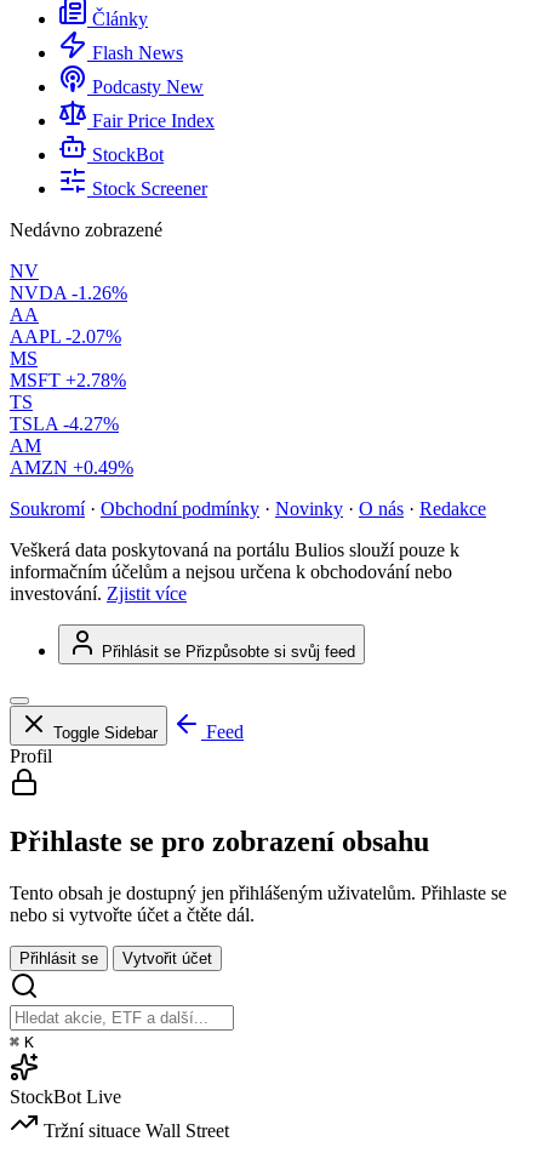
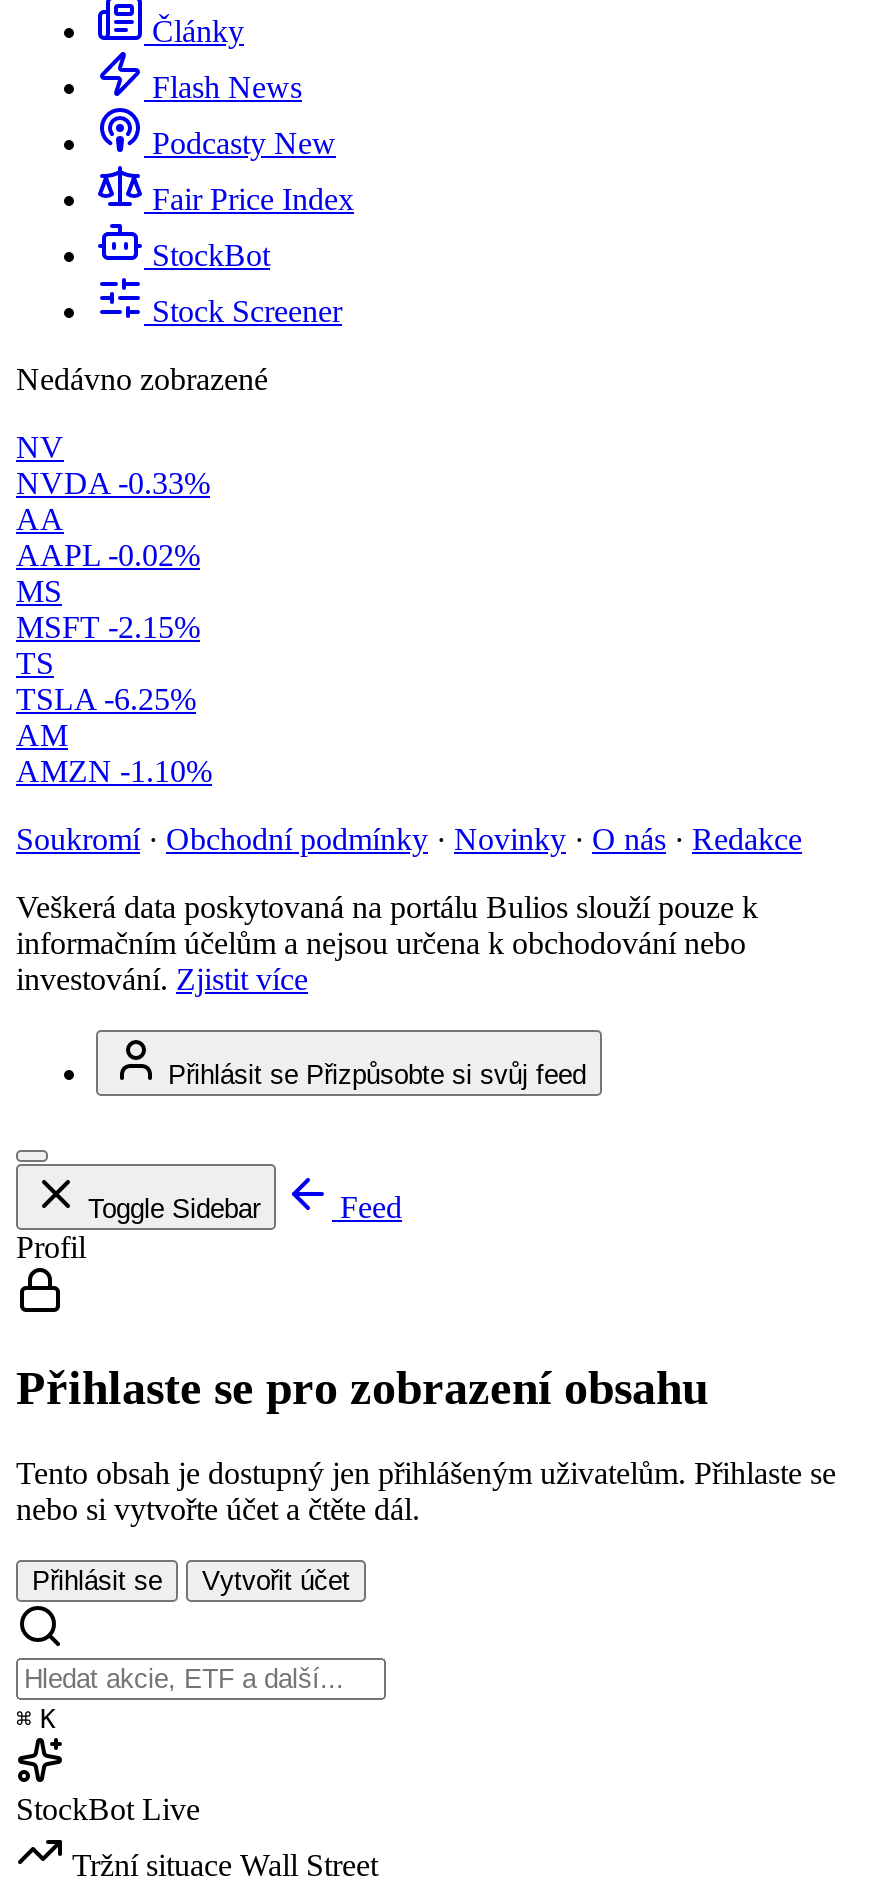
[10,283,127,303] NVDA -1.26% -> [16,466,210,500] NVDA -0.33%
[10,326,121,347] AAPL -2.07% -> [16,538,200,572] AAPL -0.02%
[10,370,126,391] MSFT +2.78% -> [16,610,200,644] MSFT -2.15%
[10,414,119,434] TSLA -4.27% -> [16,682,196,716] TSLA -6.25%
[10,457,133,478] AMZN +0.49% -> [16,754,212,788] AMZN -1.10%

